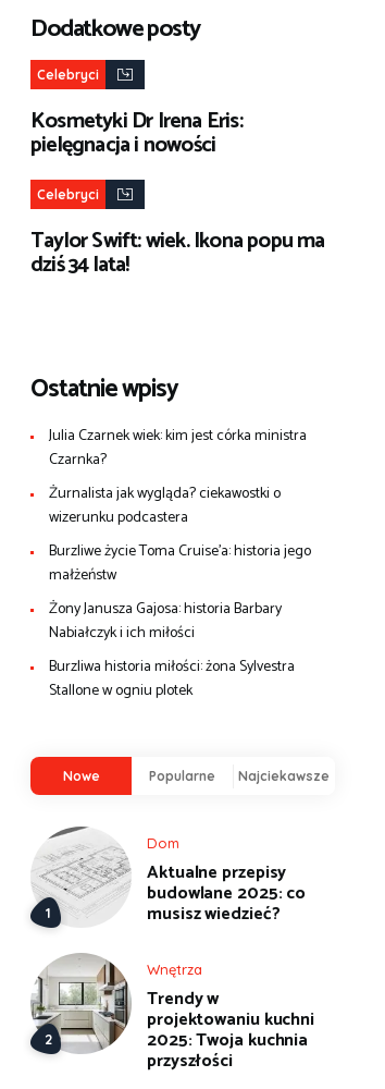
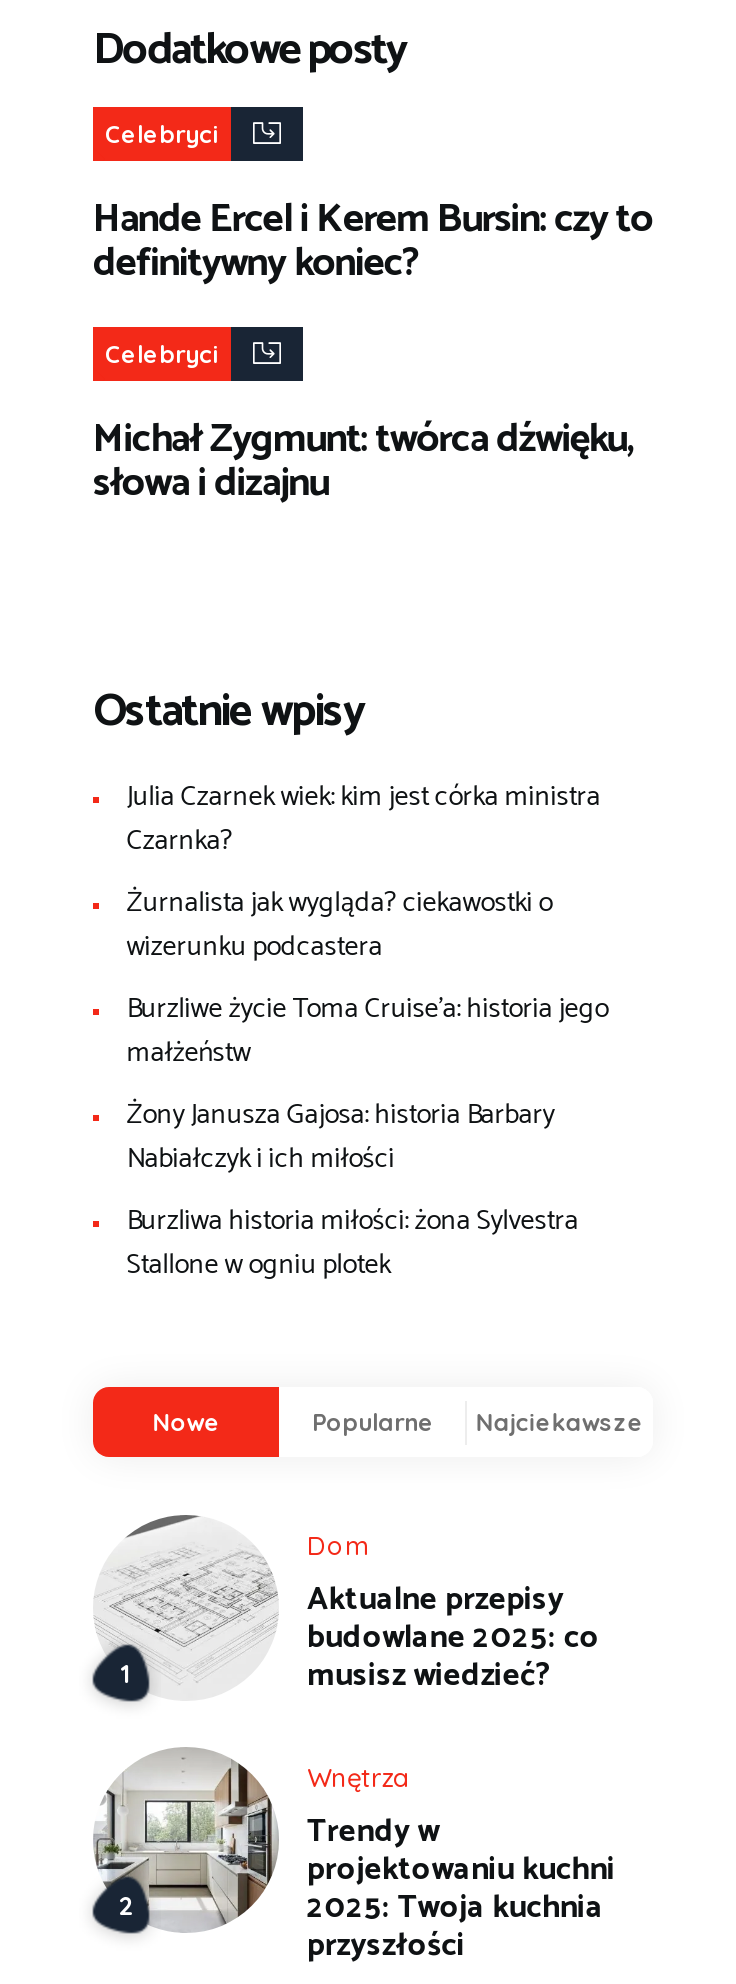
[30,104,242,163] Kosmetyki Dr Irena Eris: | pielęgnacja i nowości -> [93,187,653,297] Hande Ercel i Kerem Bursin: czy to | definitywny koniec?
[30,223,325,283] Taylor Swift: wiek. Ikona popu ma | dziś 34 lata! -> [93,407,633,517] Michał Zygmunt: twórca dźwięku, | słowa i dizajnu

